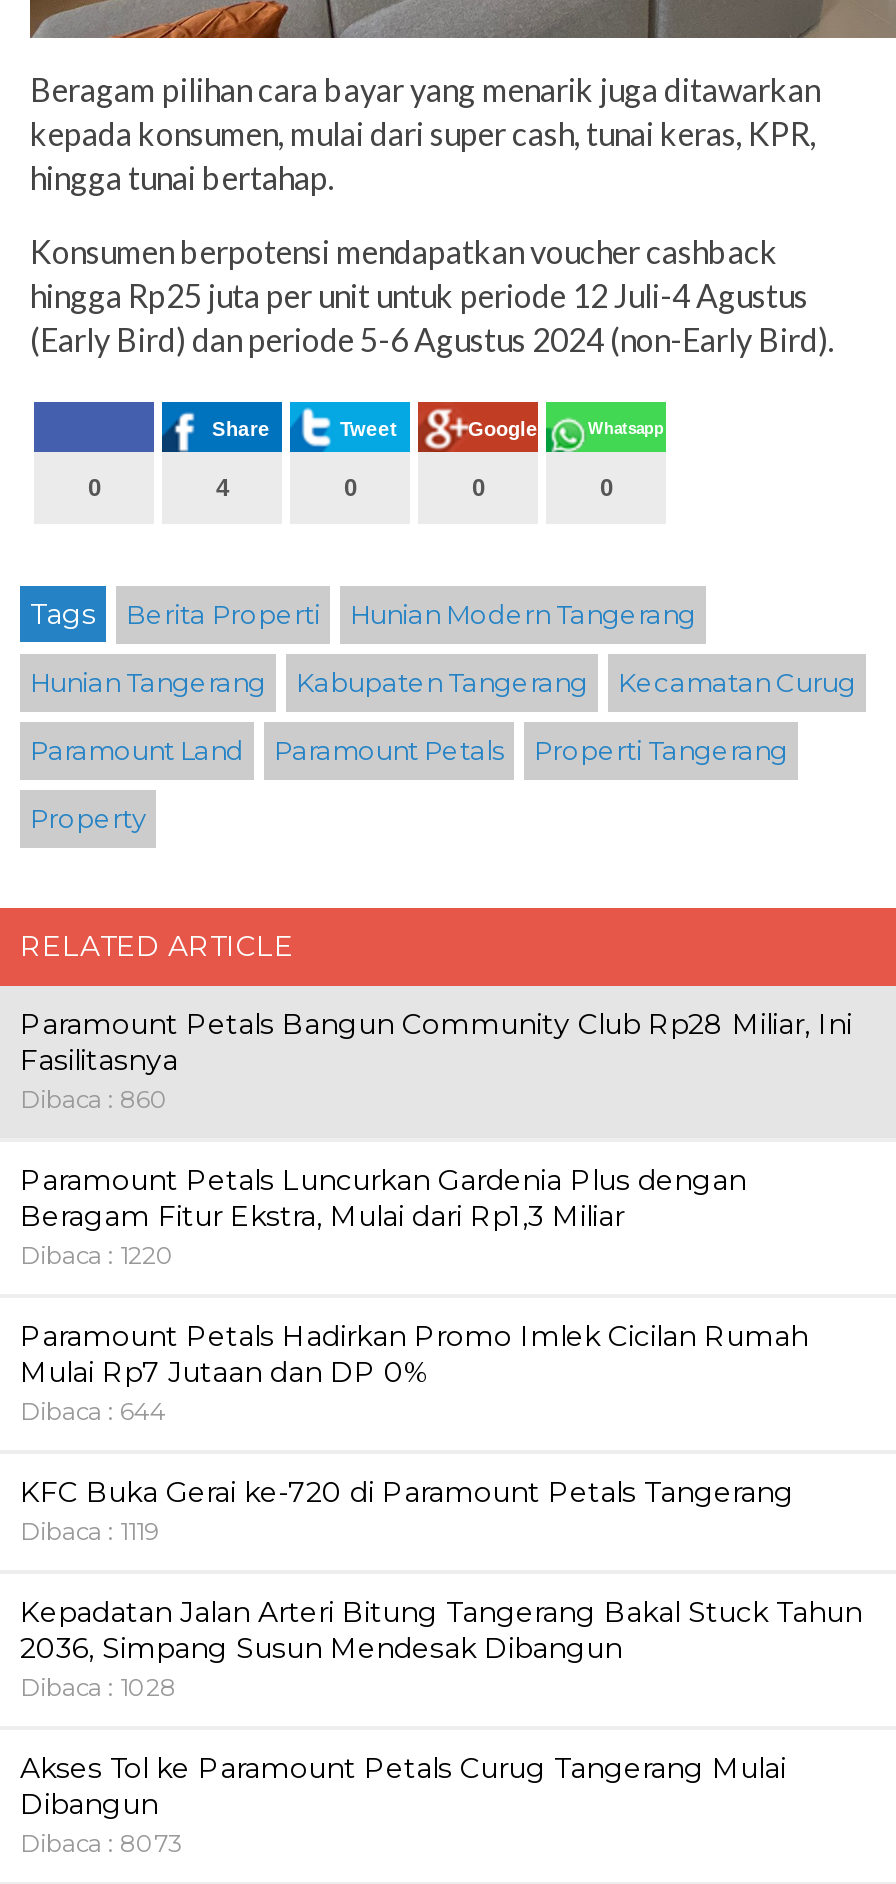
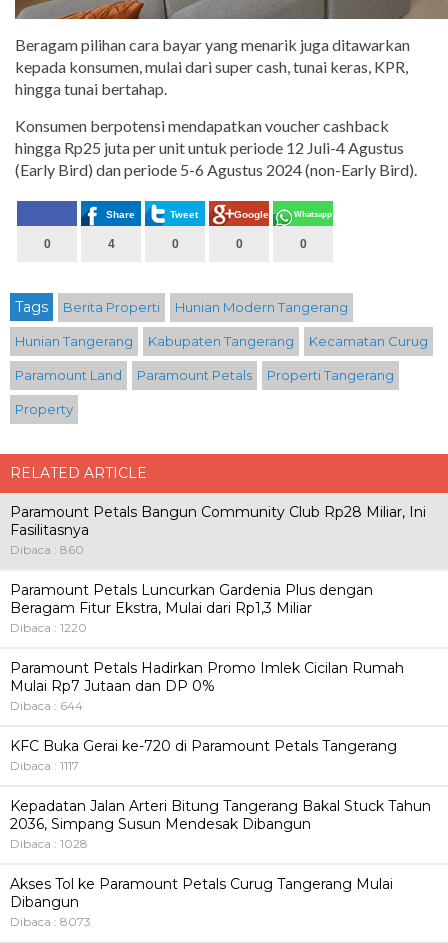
[20,1515,158,1545] Dibaca : 1119 -> [10,757,79,772] Dibaca : 1117

